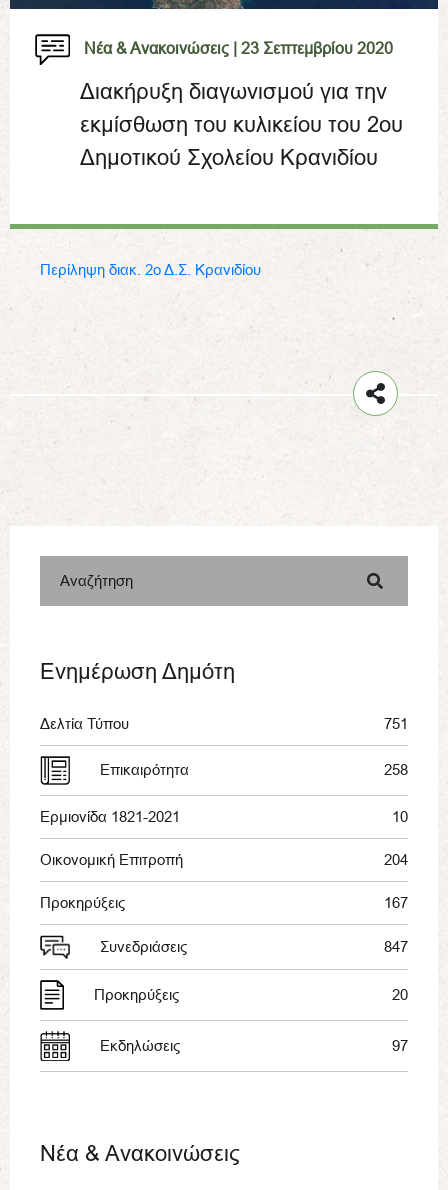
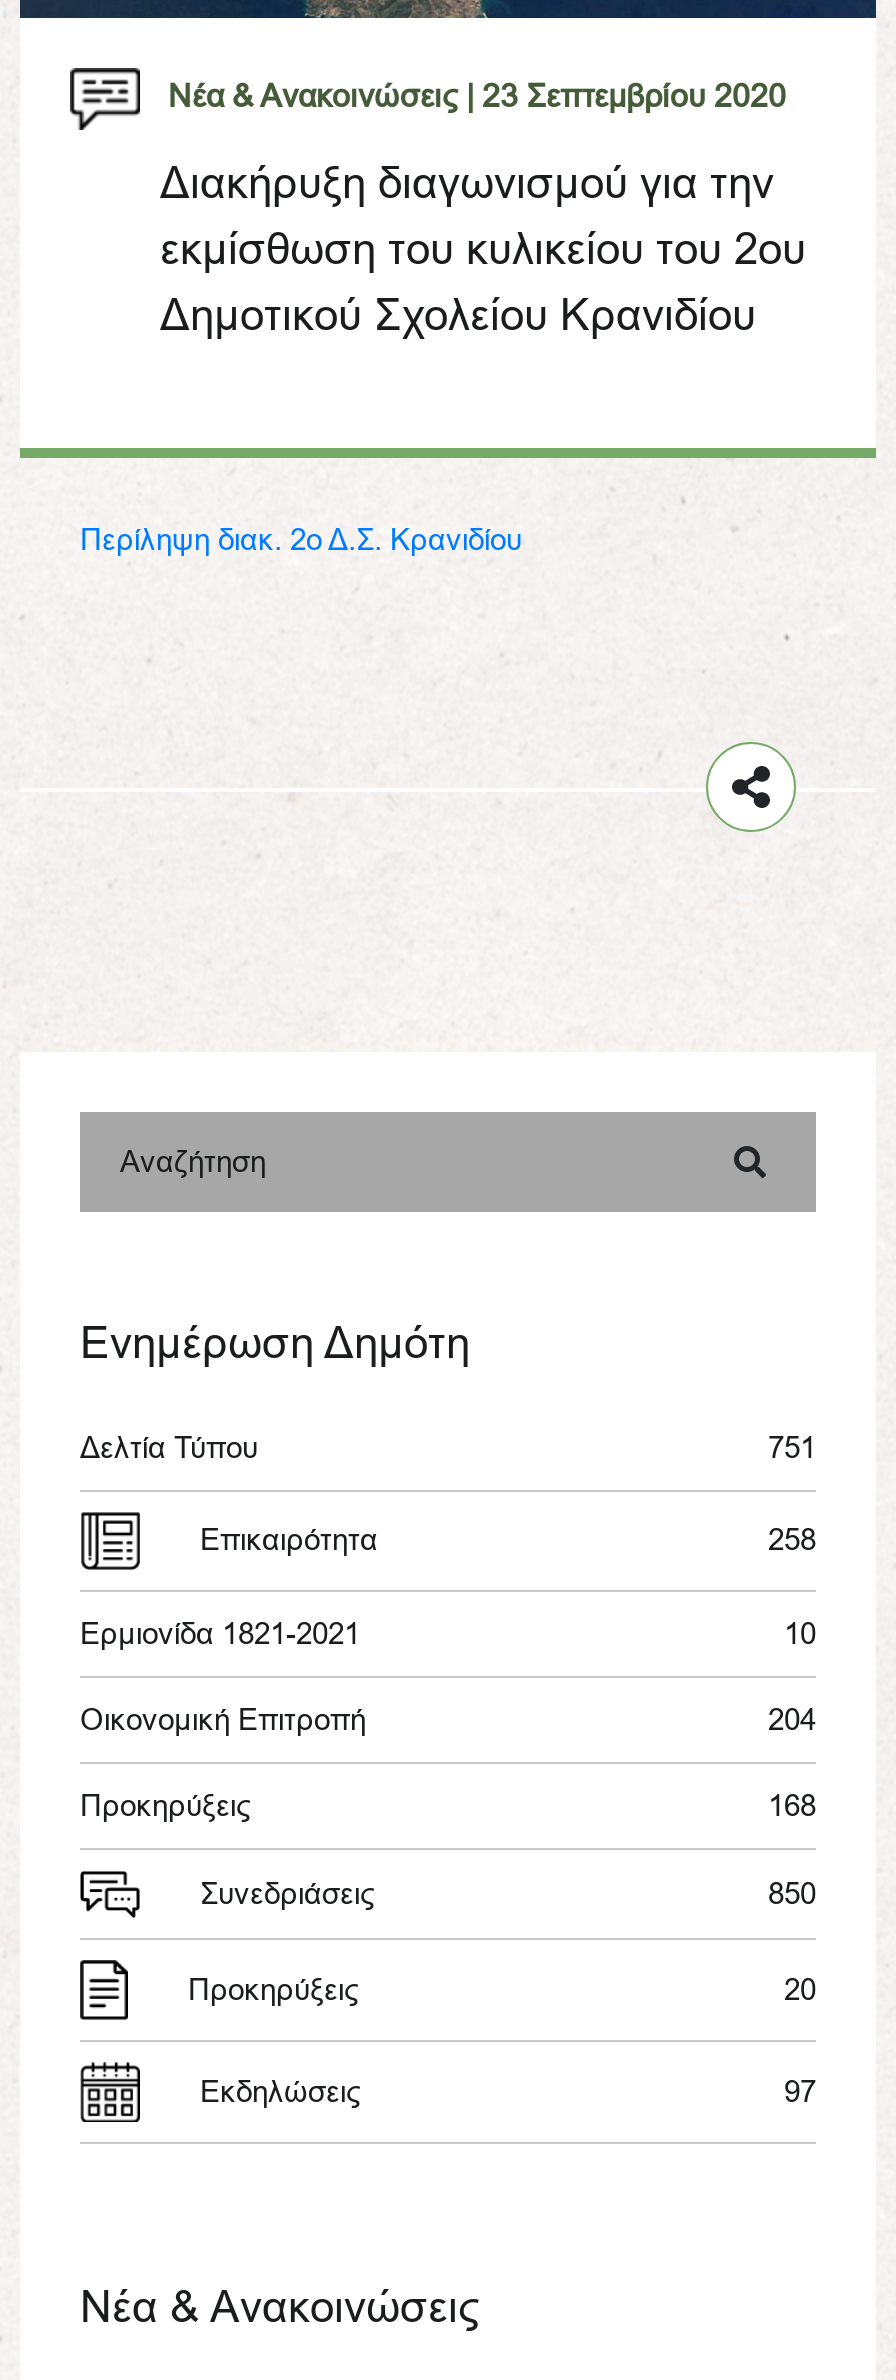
[384,894,408,911] 167 -> [768,1788,816,1822] 168
[384,938,408,955] 847 -> [768,1876,816,1910] 850

